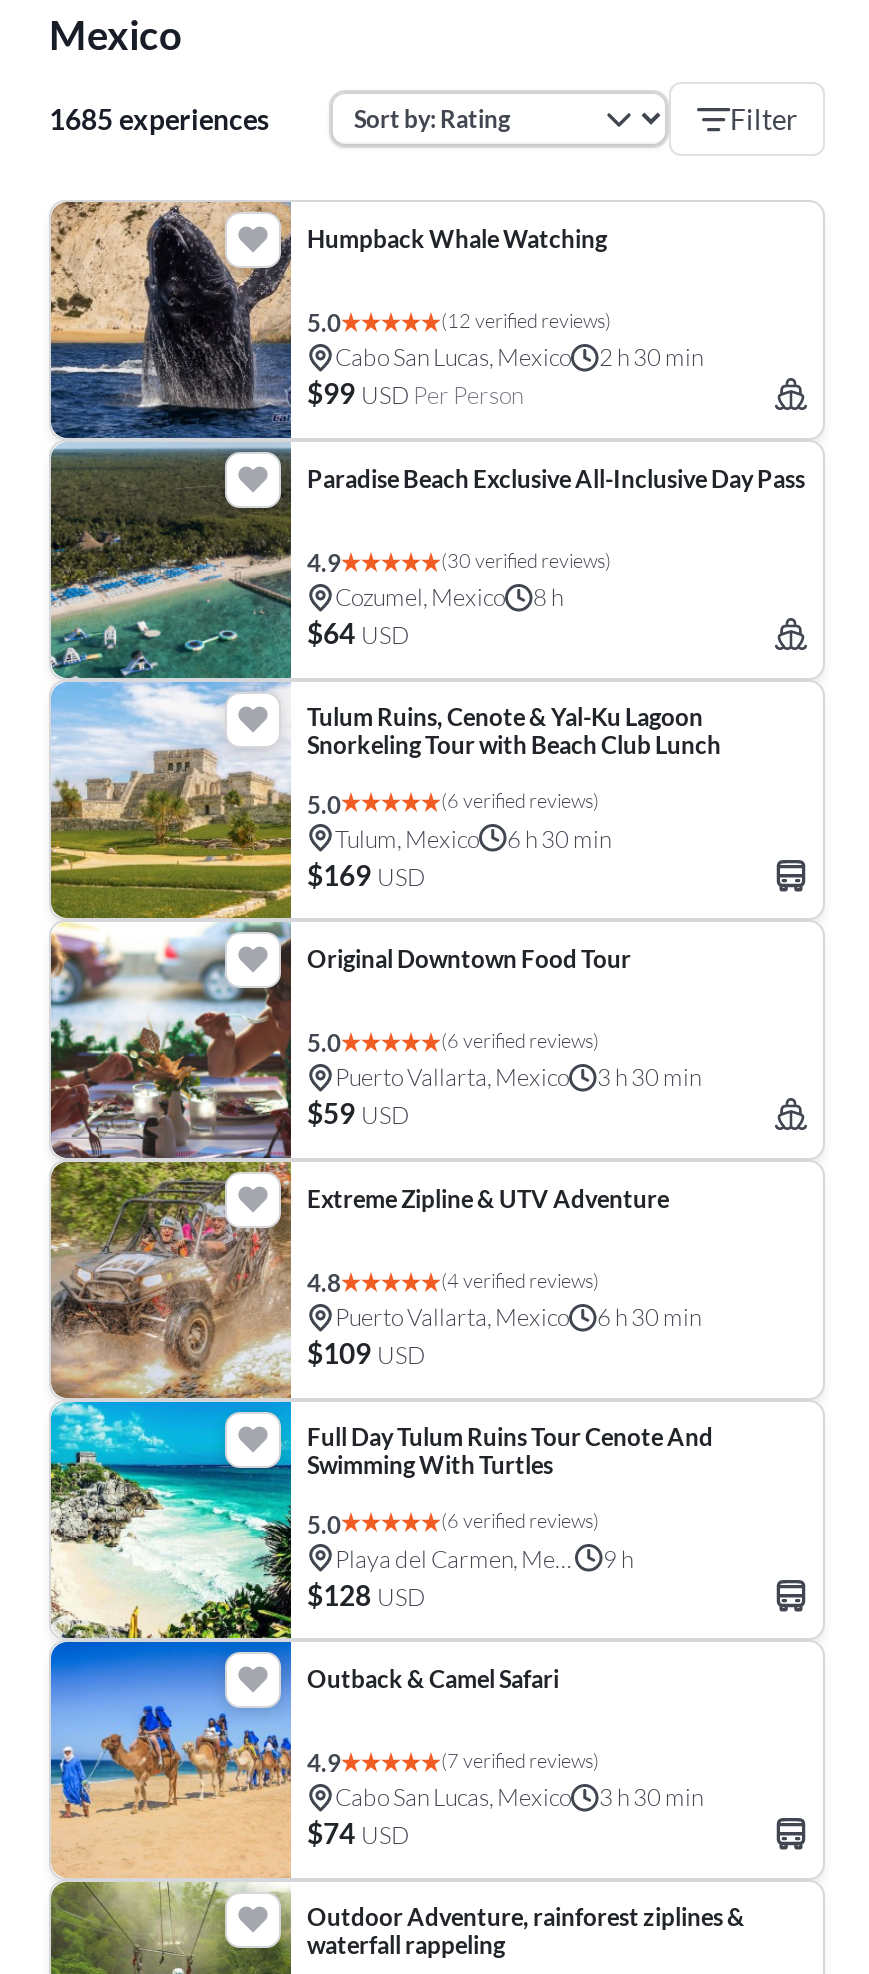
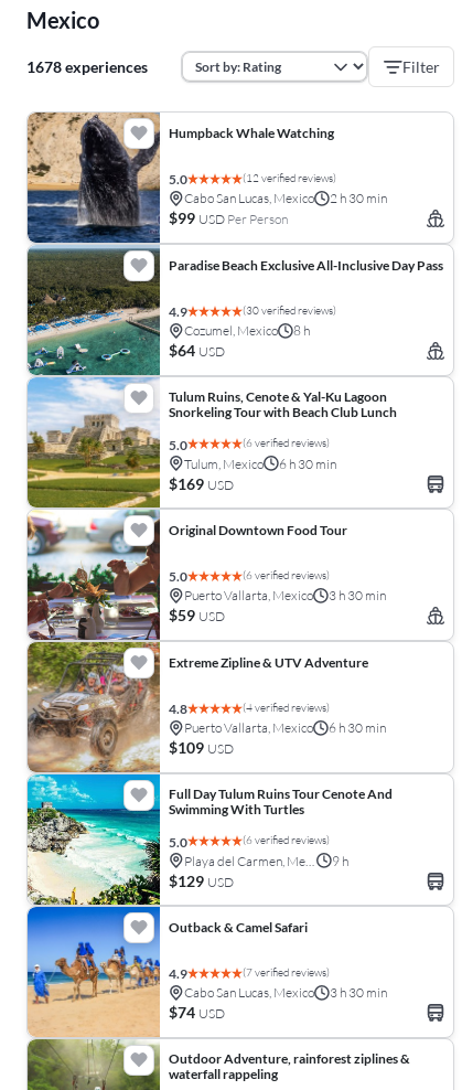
[49,101,269,135] 1685 experiences -> [26,57,148,76] 1678 experiences
[307,1578,425,1612] $128 USD -> [169,871,234,890] $129 USD

